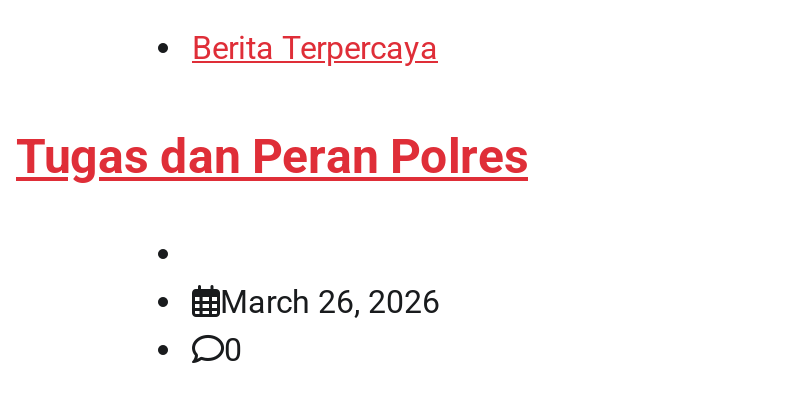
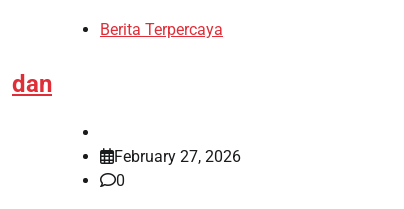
[16,128,528,184] Tugas dan Peran Polres -> [12,69,52,97] dan
[220,284,440,322] March 26, 2026 -> [114,147,241,166] February 27, 2026

